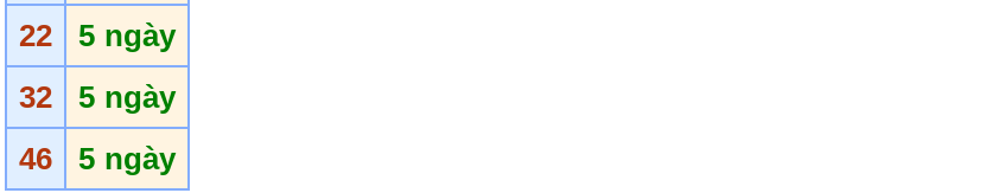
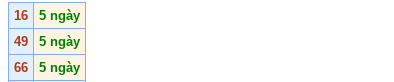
[19,18,176,53] 22 5 ngày -> [14,8,80,23] 16 5 ngày
[19,79,176,115] 32 5 ngày -> [14,34,80,49] 49 5 ngày
[19,141,176,176] 46 5 ngày -> [14,60,80,75] 66 5 ngày

